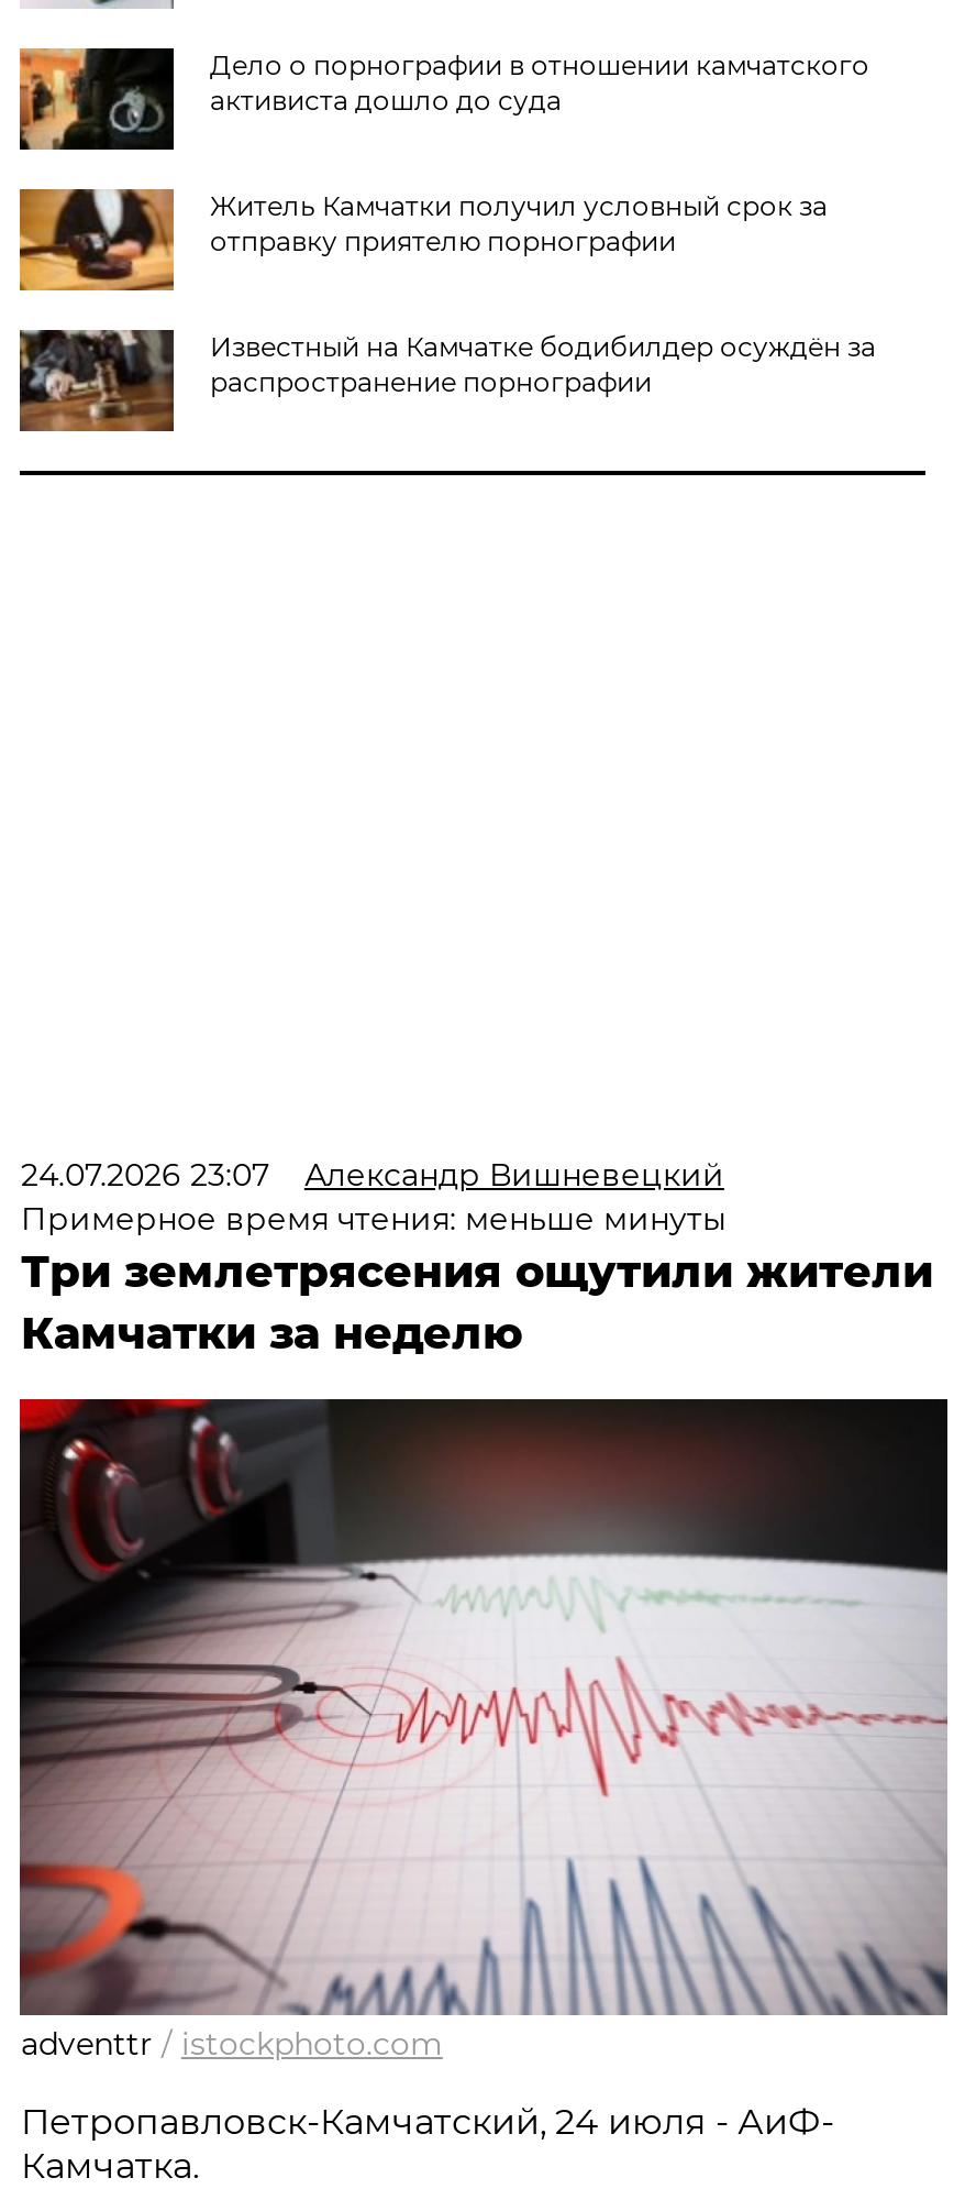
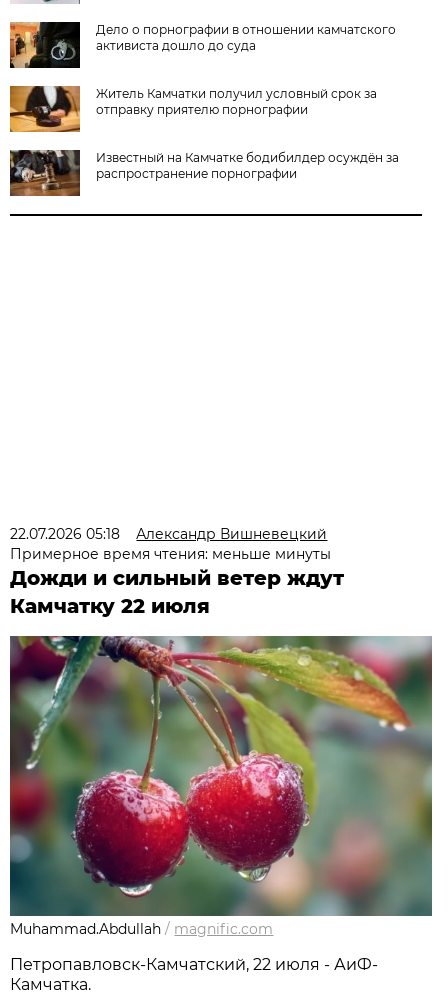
[21,1155,724,1195] 24.07.2026 23:07 Александр Вишневецкий -> [10,525,327,543] 22.07.2026 05:18 Александр Вишневецкий
[21,1245,933,1360] Три землетрясения ощутили жители | Камчатки за неделю -> [10,566,344,618] Дожди и сильный ветер ждут | Камчатку 22 июля
[18,1397,950,2064] [image] | adventtr / istockphoto.com -> [9,635,433,938] [image] | Muhammad.Abdullah / magnific.com
[21,2101,834,2143] Петропавловск-Камчатский, 24 июля - АиФ- -> [10,955,378,974] Петропавловск-Камчатский, 22 июля - АиФ-

